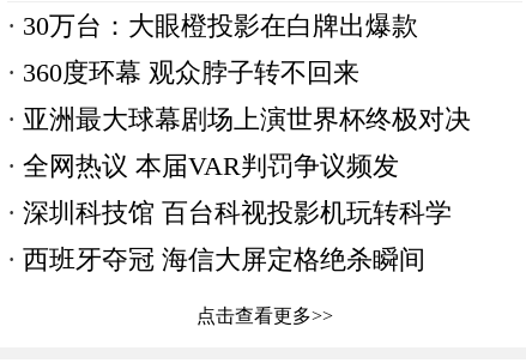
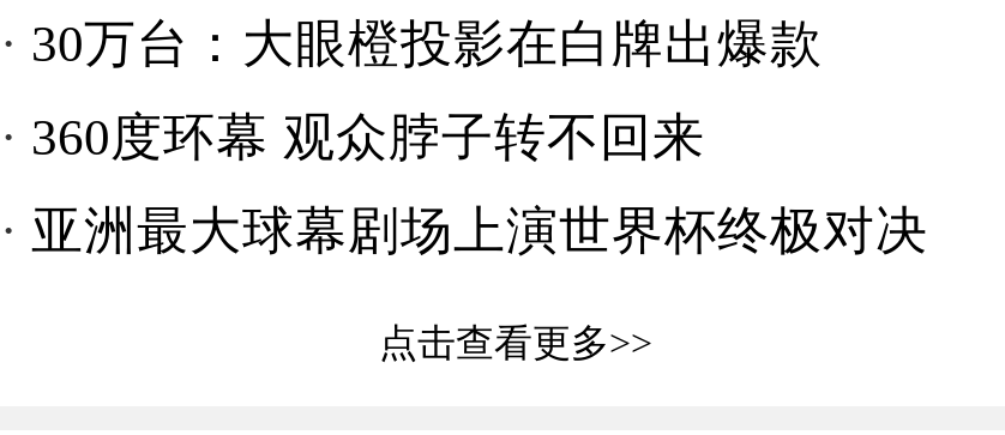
[23,152,452,275] 全网热议 本届VAR判罚争议频发 | 深圳科技馆 百台科视投影机玩转科学 | 西班牙夺冠 海信大屏定格绝杀瞬间 -> none

